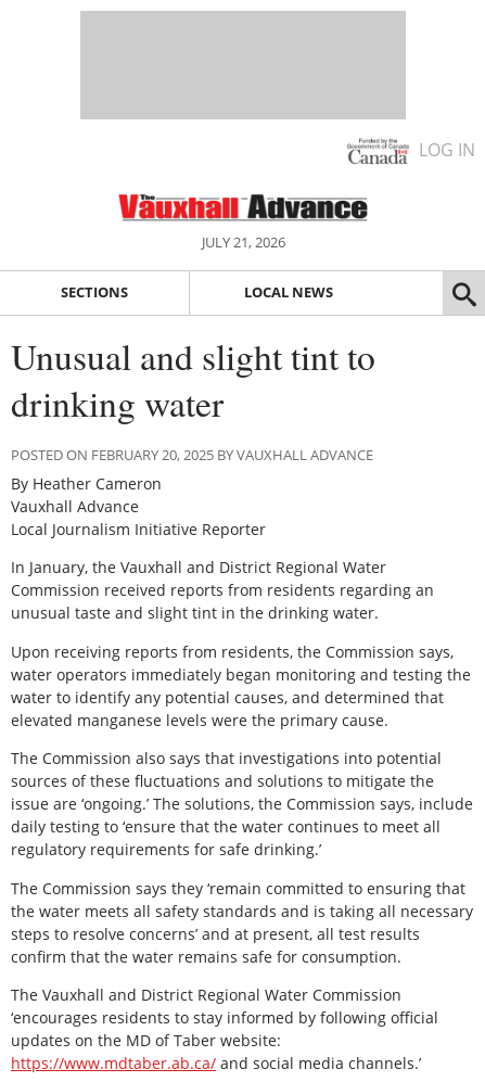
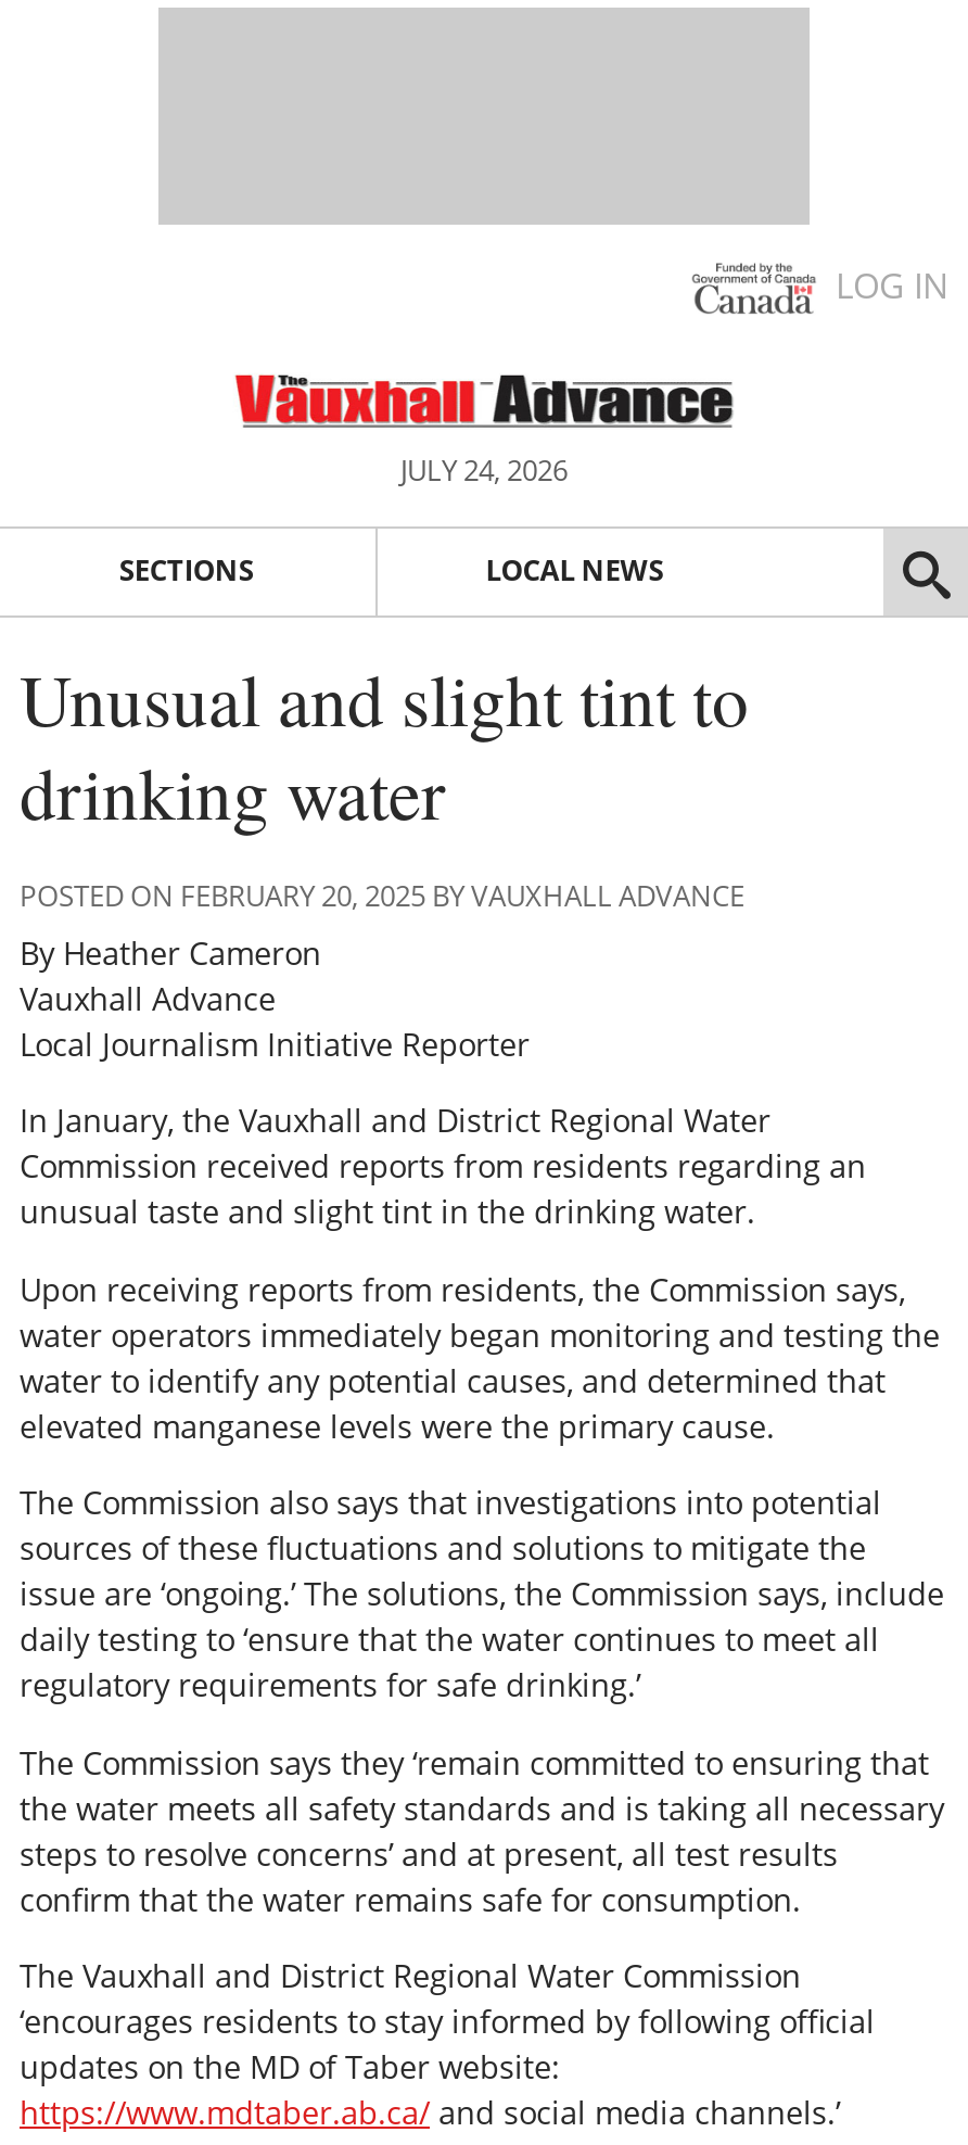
[201,232,285,252] JULY 21, 2026 -> [400,450,568,490] JULY 24, 2026

